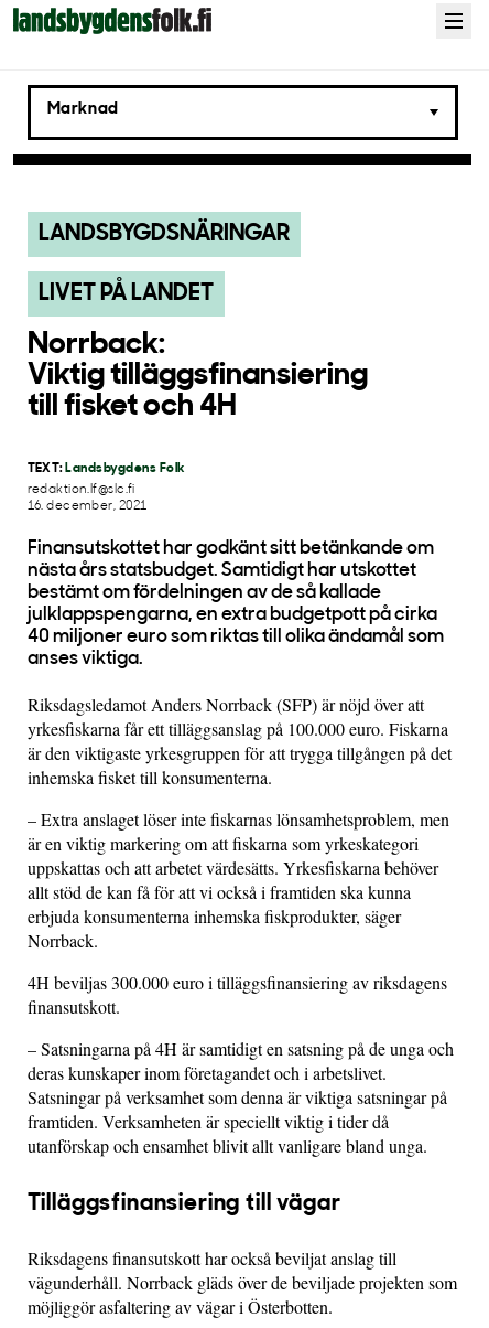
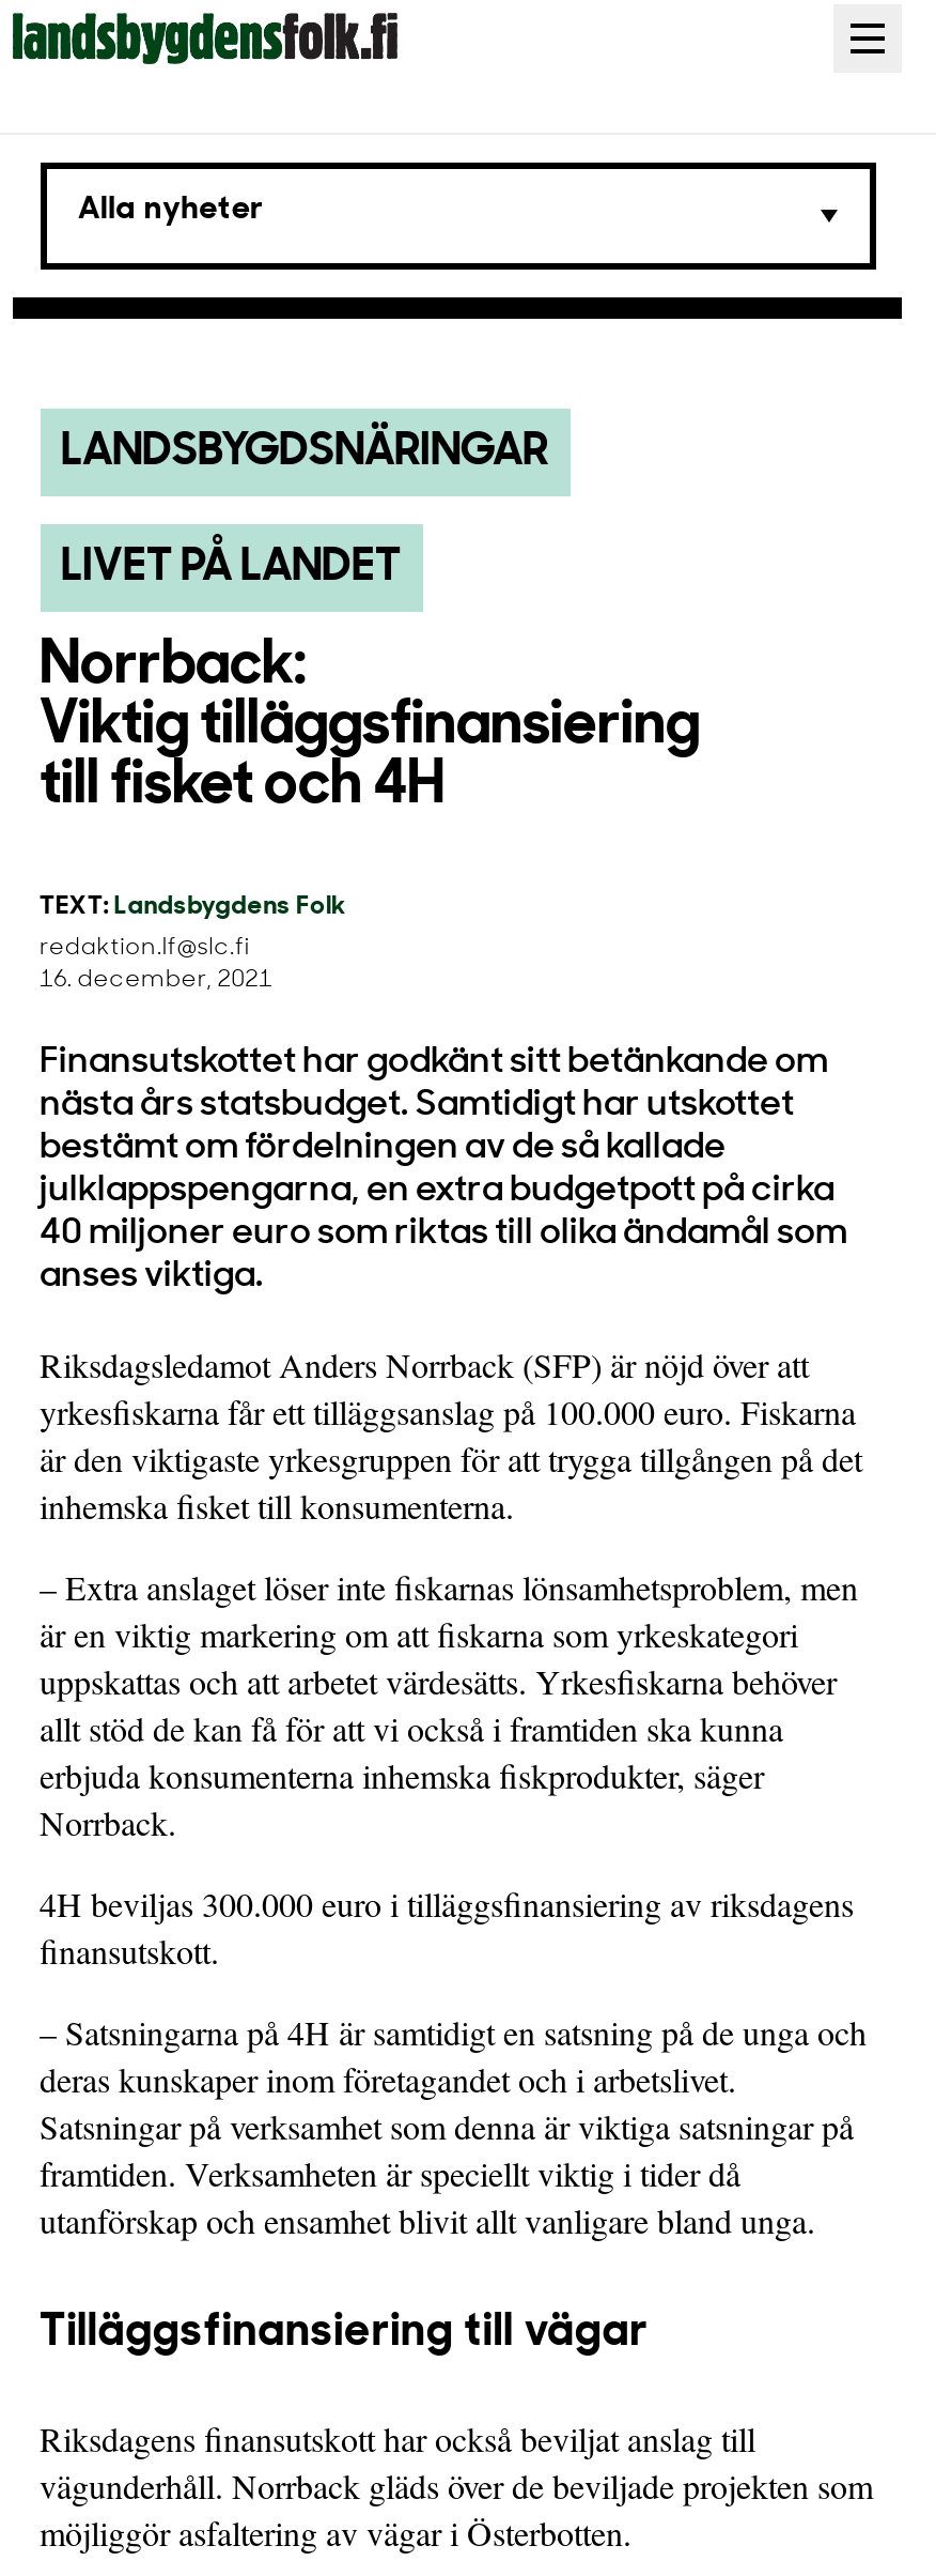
[47,101,119,117] Marknad -> [78,194,264,226] Alla nyheter

